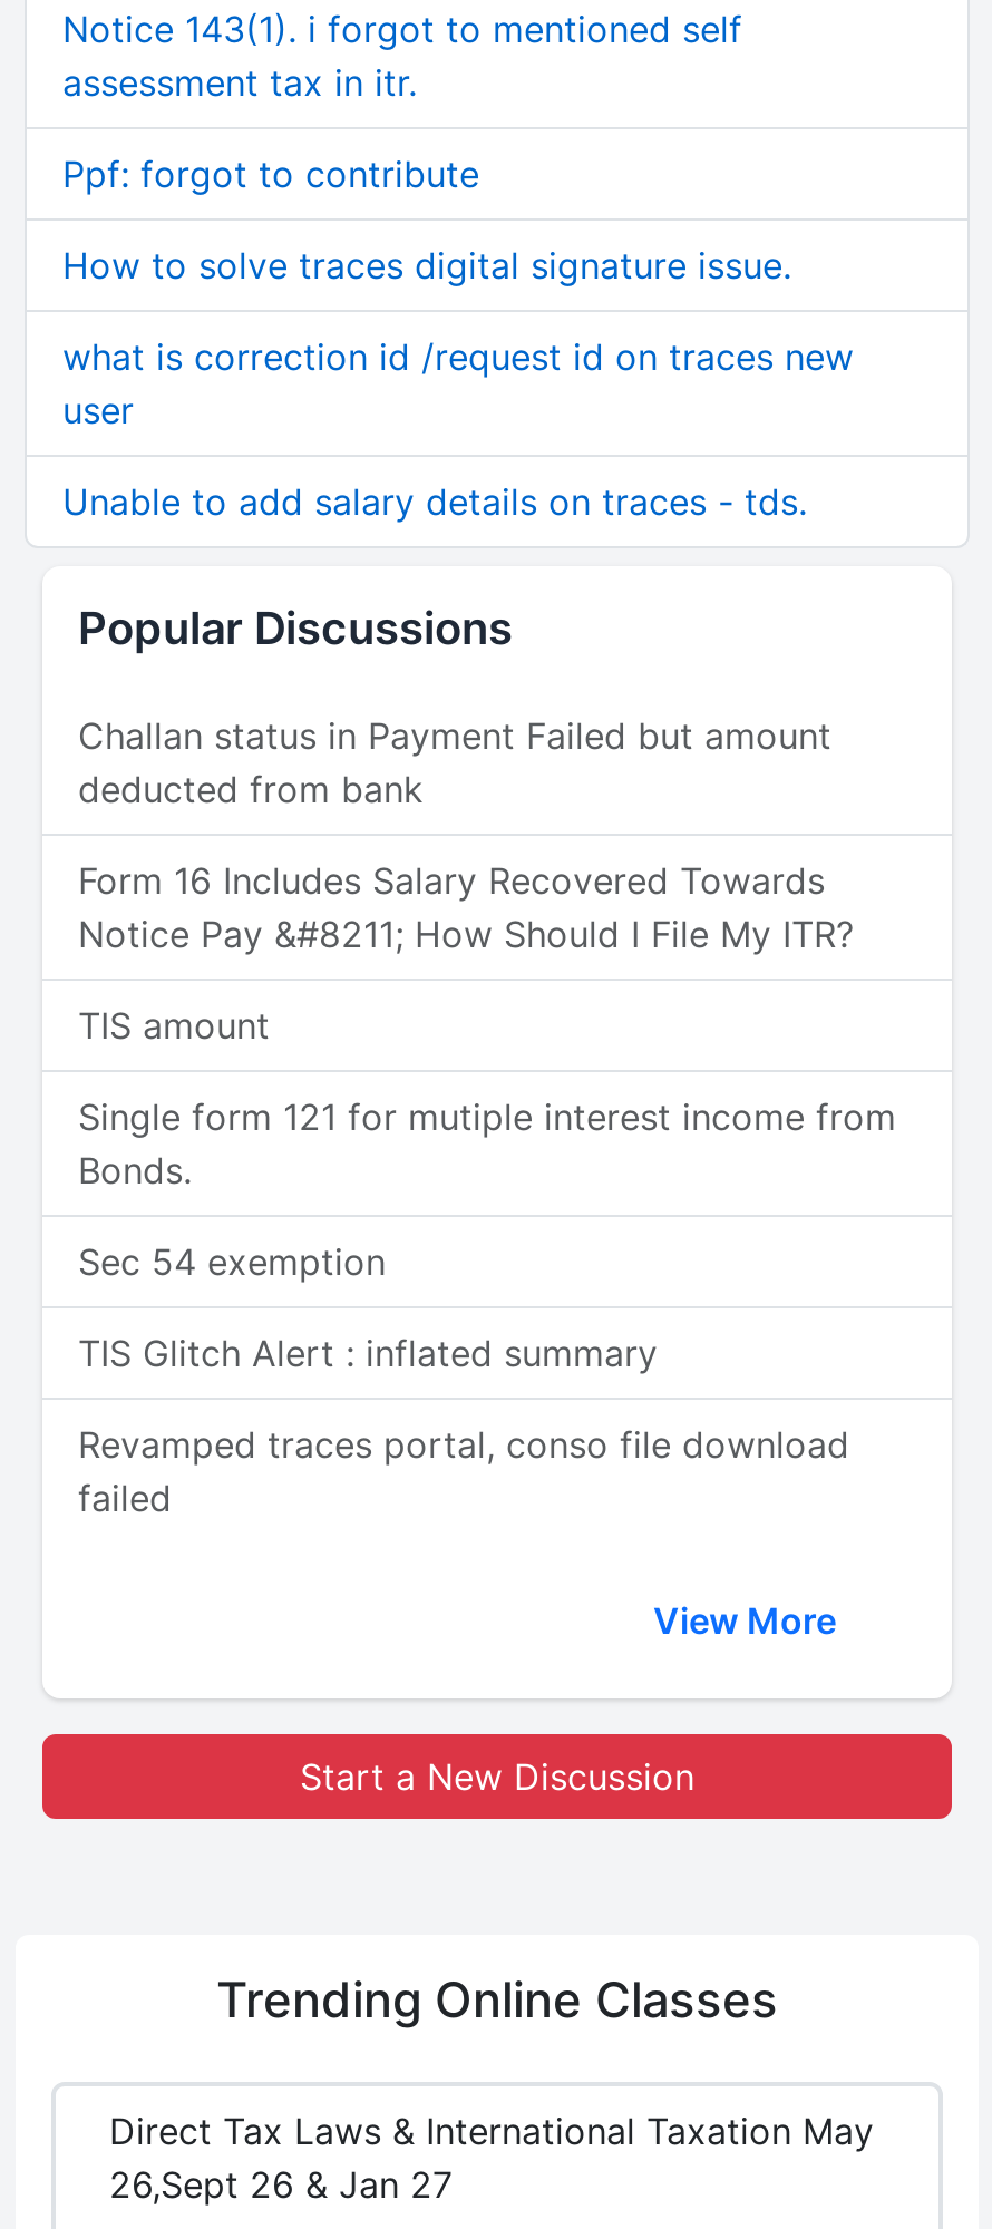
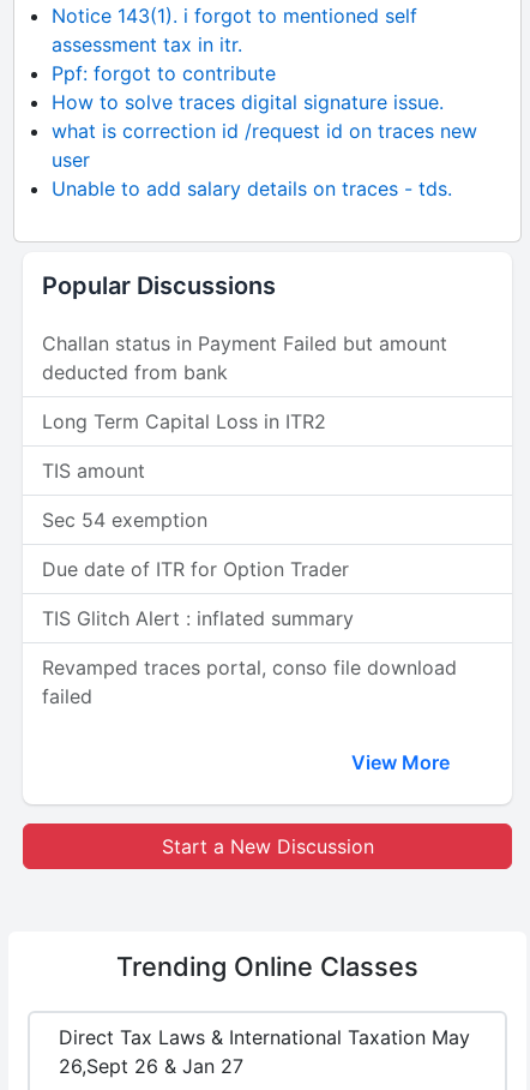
[78,858,854,956] Form 16 Includes Salary Recovered Towards | Notice Pay &#8211; How Should I File My ITR? -> [42,409,326,433] Long Term Capital Loss in ITR2
[78,1094,896,1193] Single form 121 for mutiple interest income from | Bonds. -> none
moved [78,1239,386,1284] -> [42,508,207,532]: Sec 54 exemption
none -> [42,557,349,581] Due date of ITR for Option Trader

